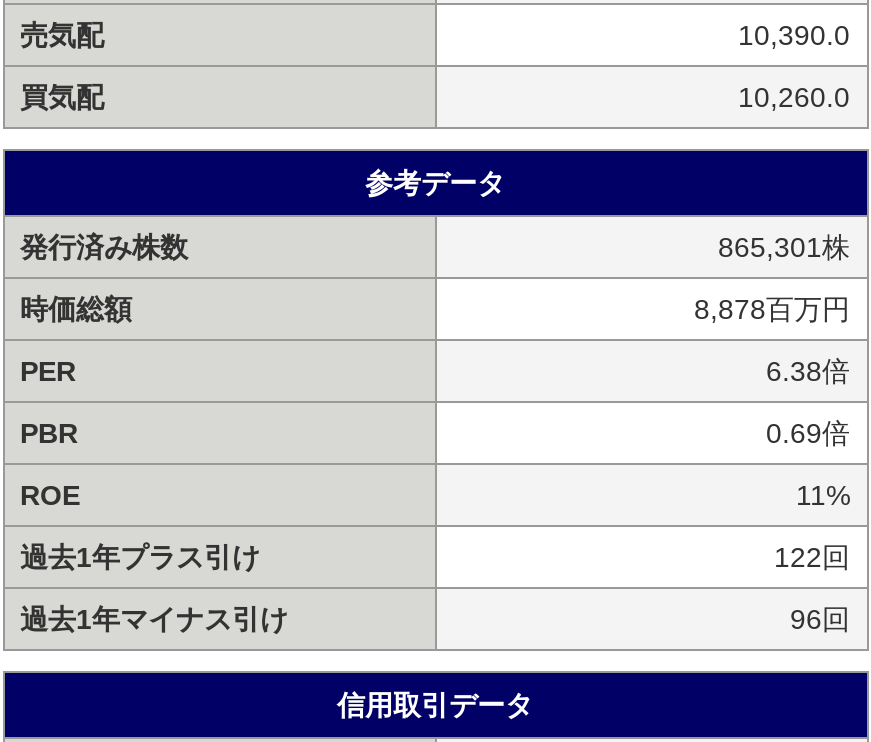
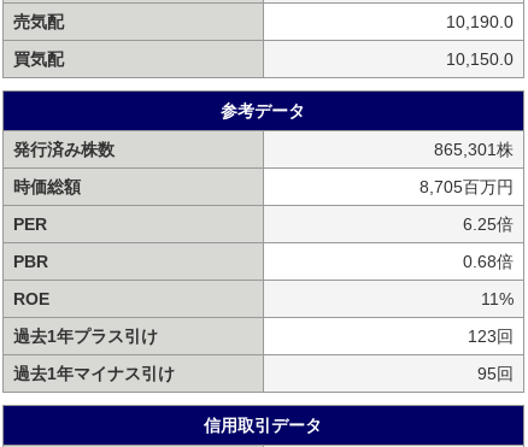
[738,20,850,52] 10,390.0 -> [445,12,513,31] 10,190.0
[738,82,850,114] 10,260.0 -> [445,49,513,69] 10,150.0
[694,294,850,326] 8,878百万円 -> [419,177,513,196] 8,705百万円
[766,356,850,388] 6.38倍 -> [462,214,513,234] 6.25倍
[766,418,850,450] 0.69倍 -> [462,252,513,271] 0.68倍
[774,542,850,574] 122回 -> [467,327,513,346] 123回
[790,604,850,636] 96回 -> [477,364,513,383] 95回

